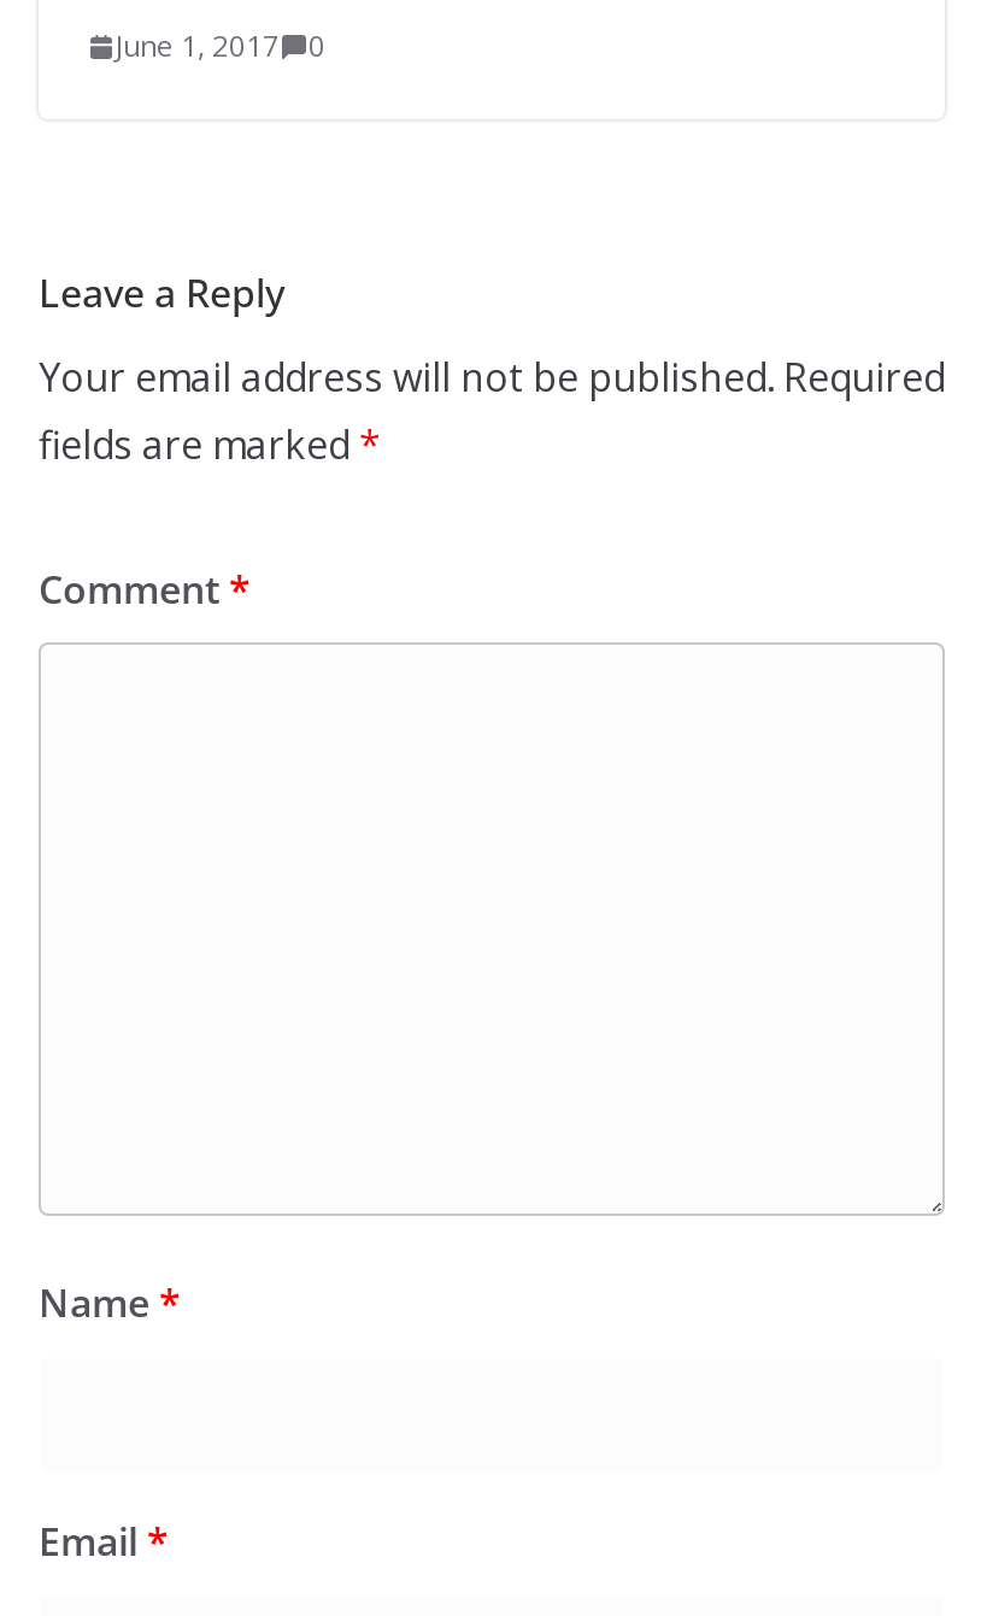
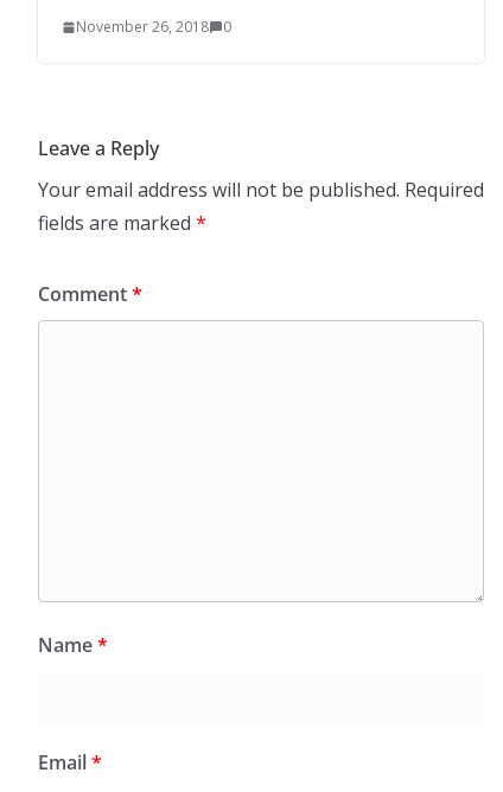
[116,25,325,66] June 1, 2017 0 -> [76,16,231,36] November 26, 2018 0

